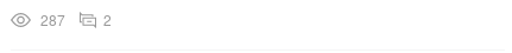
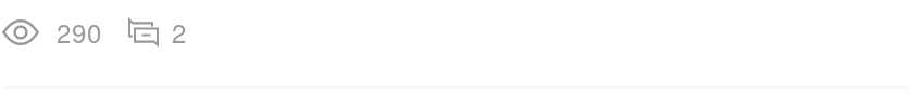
[40,9,112,29] 287 2 -> [57,13,187,50] 290 2

